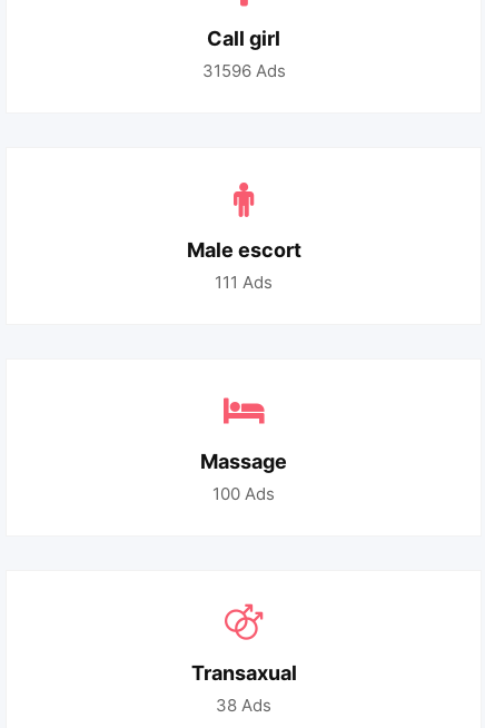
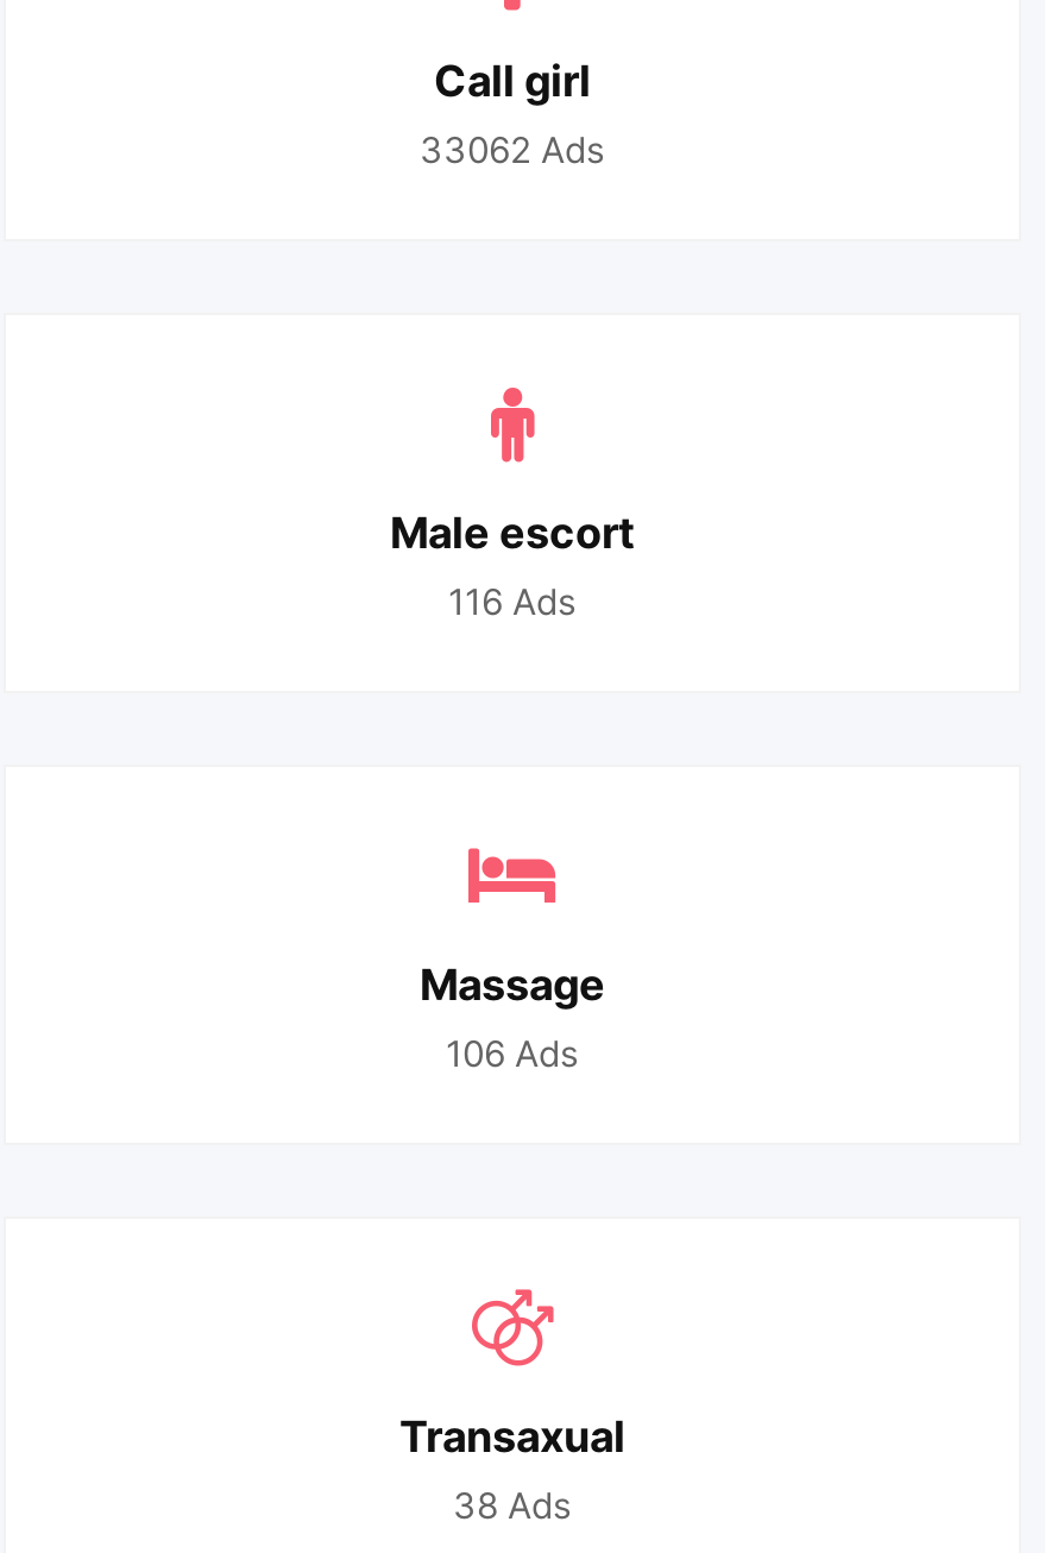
[202,60,285,81] 31596 Ads -> [420,127,605,172] 33062 Ads
[215,272,273,293] 111 Ads -> [448,579,577,624] 116 Ads
[212,483,275,504] 100 Ads -> [446,1031,579,1076] 106 Ads

